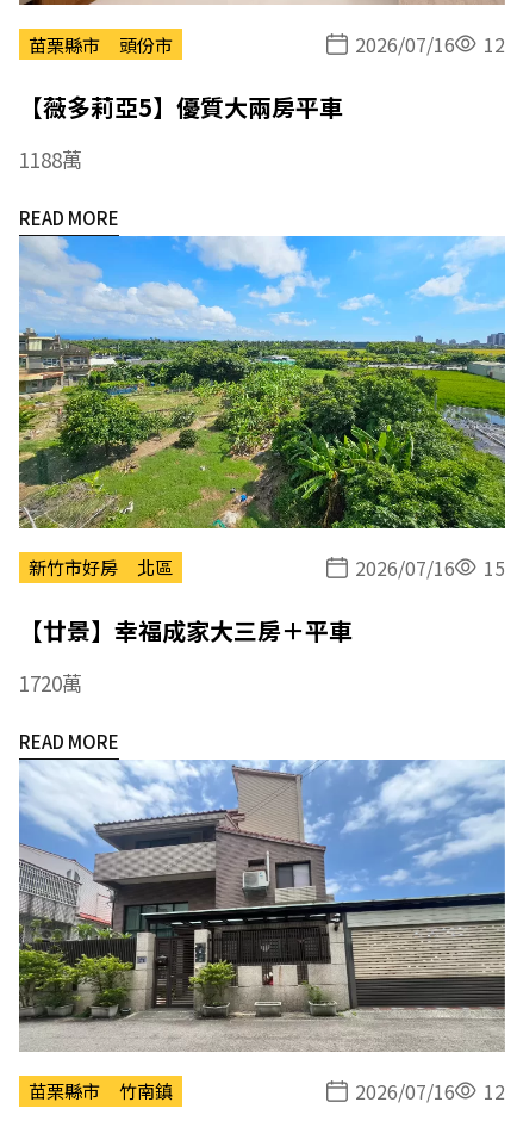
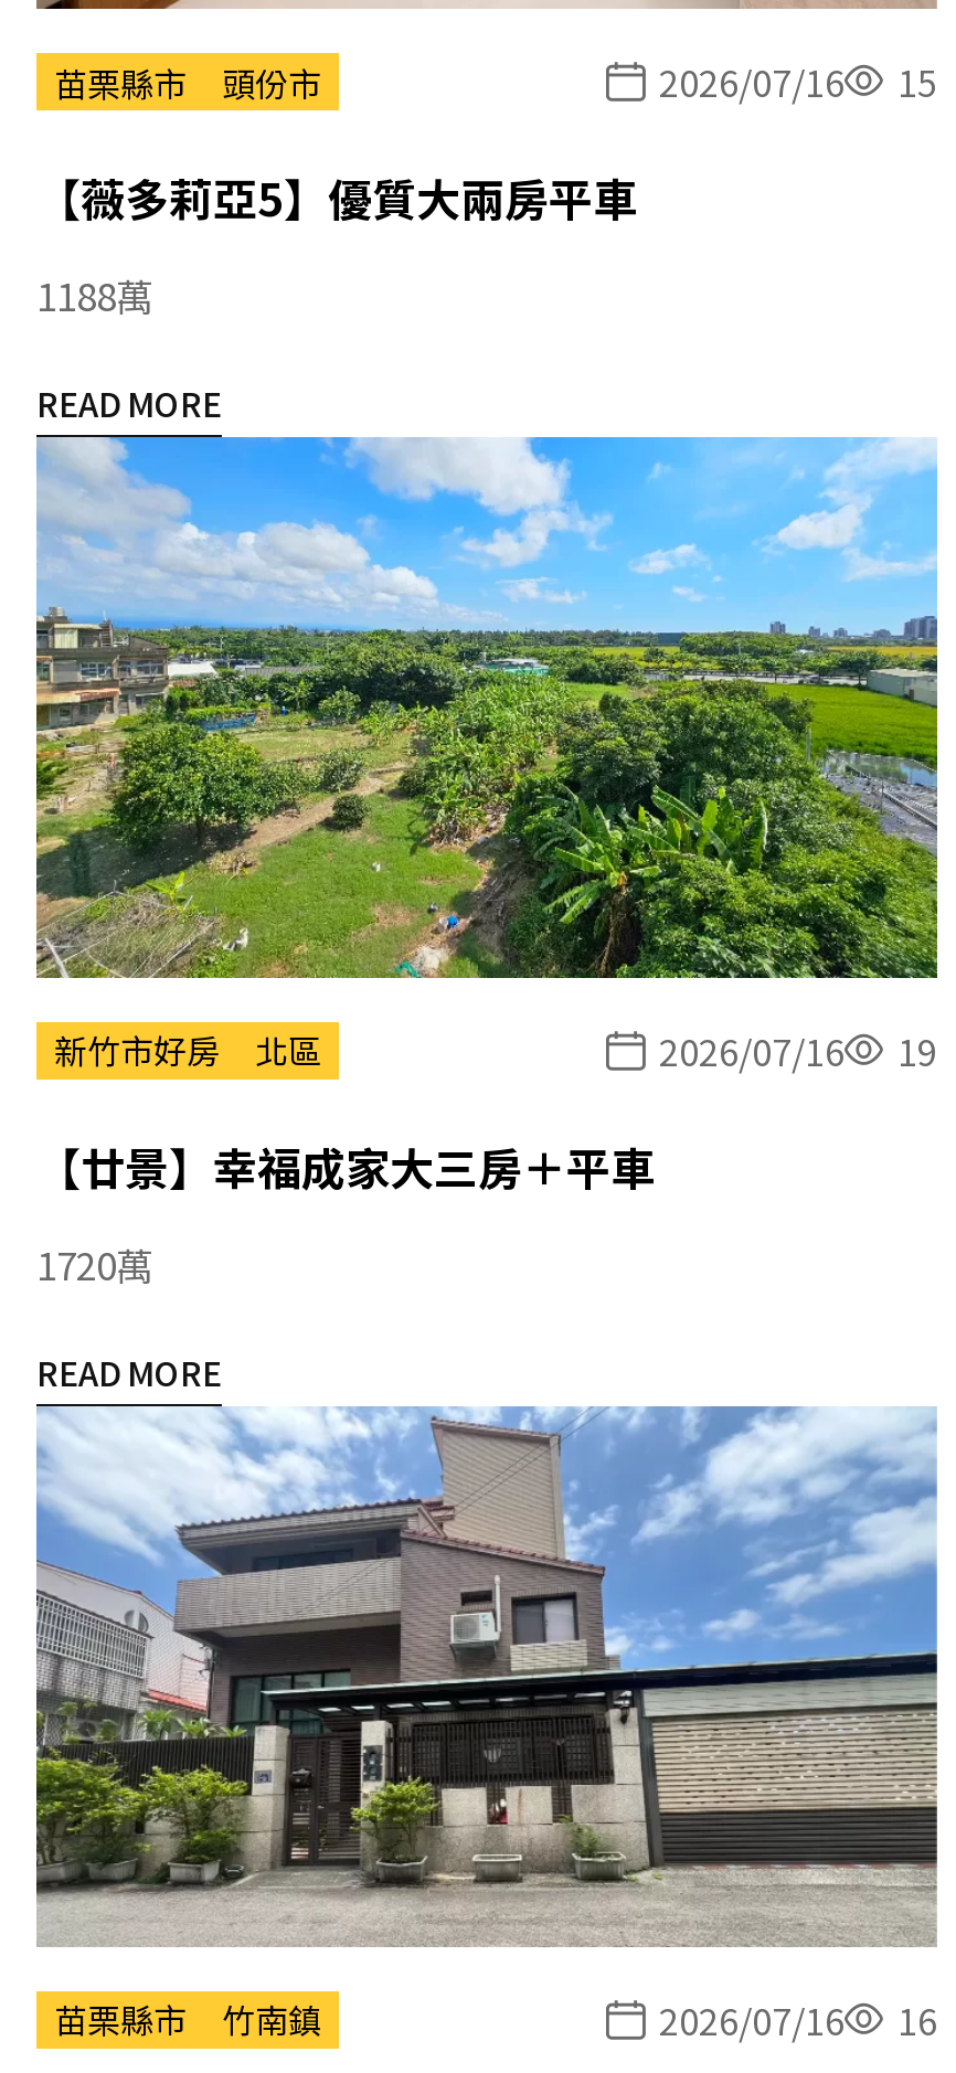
[355,30,505,59] 2026/07/16 12 -> [659,56,937,109] 2026/07/16 15
[355,553,505,582] 2026/07/16 15 -> [659,1024,937,1077] 2026/07/16 19
[355,1077,505,1105] 2026/07/16 12 -> [659,1993,937,2046] 2026/07/16 16

